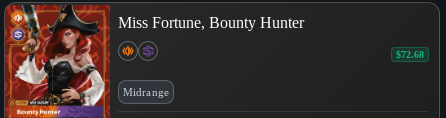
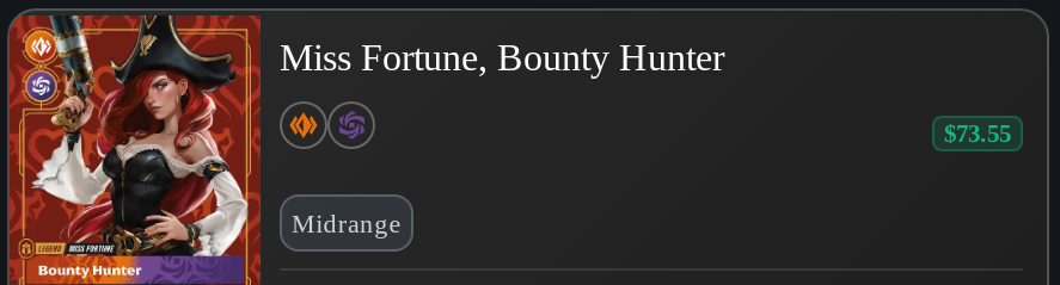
[396,48,424,59] $72.68 -> [944,119,1011,145] $73.55

